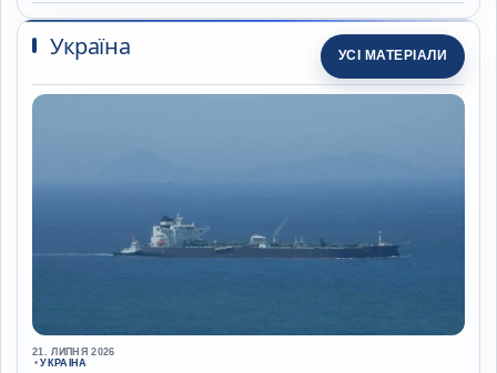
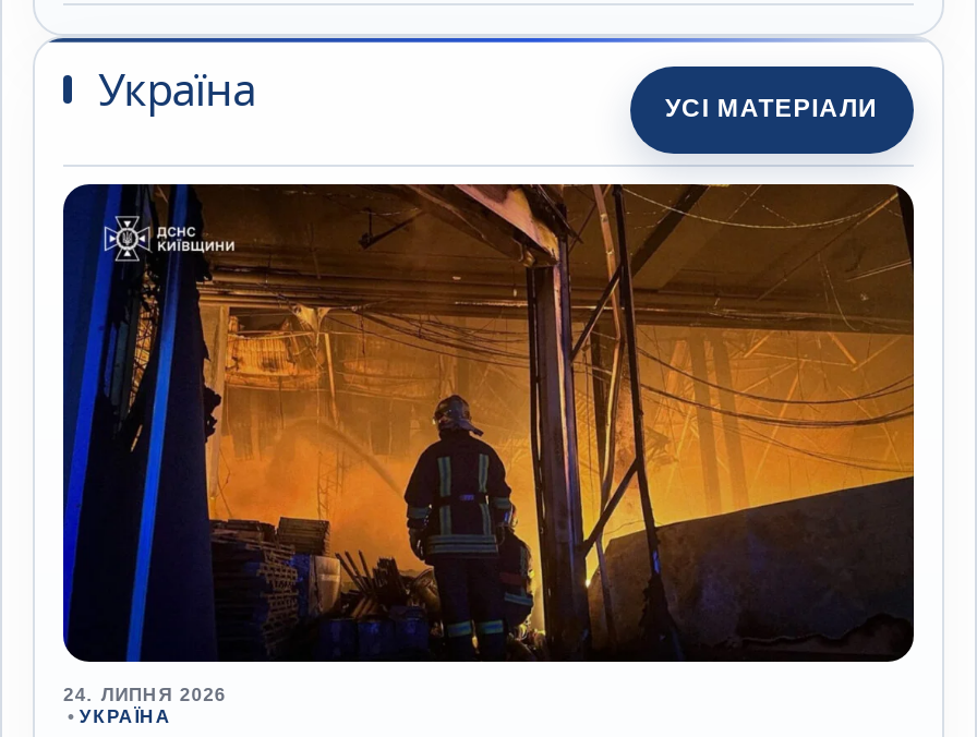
[31,94,466,358] [image] | 21. ЛИПНЯ 2026 -> [61,182,916,706] [image] | 24. ЛИПНЯ 2026

